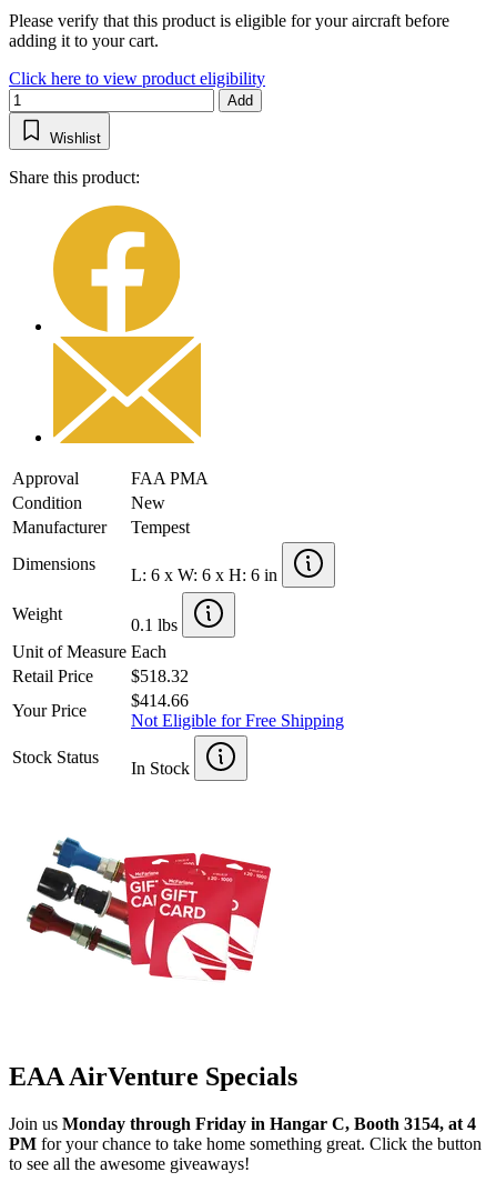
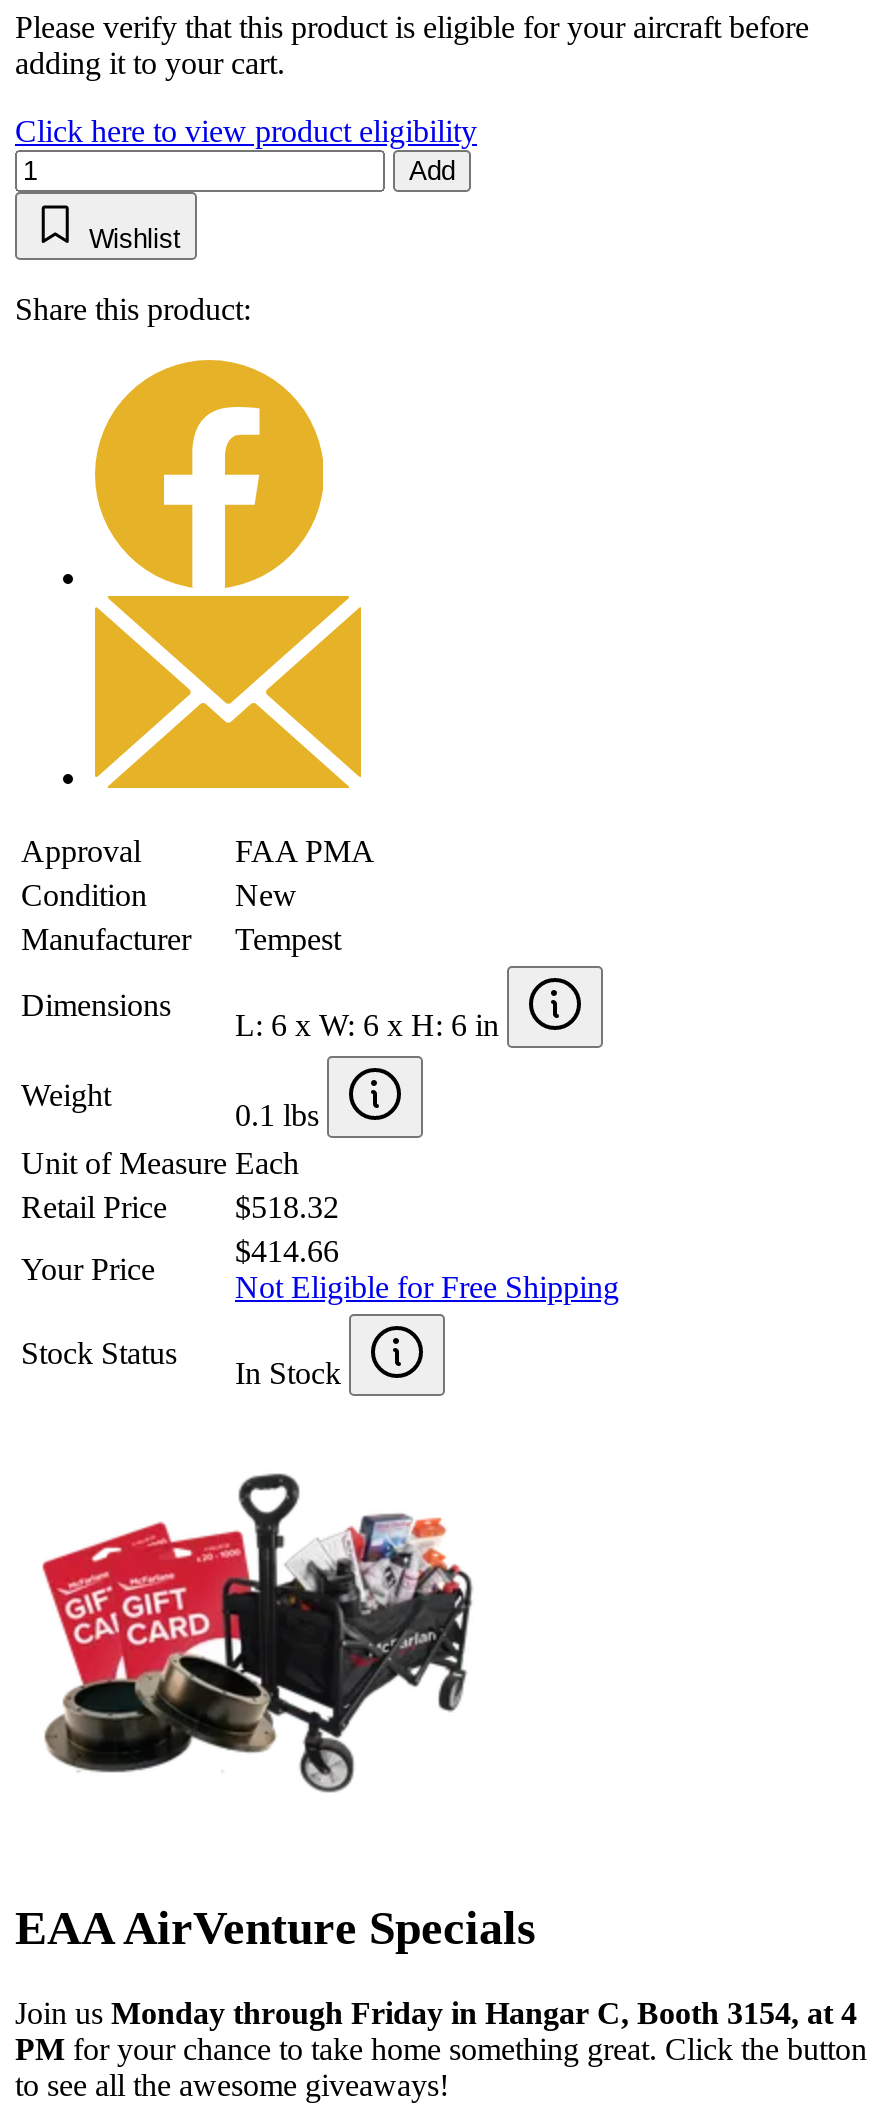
[24,824,272,1001] [image] -> [41,1472,487,1794] [image]

